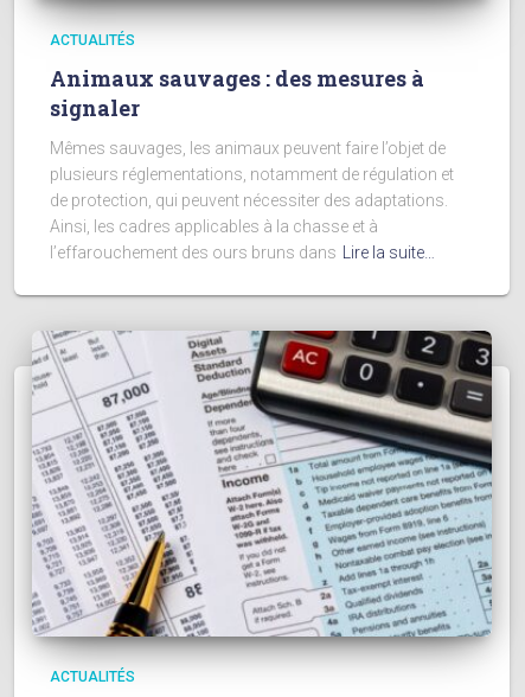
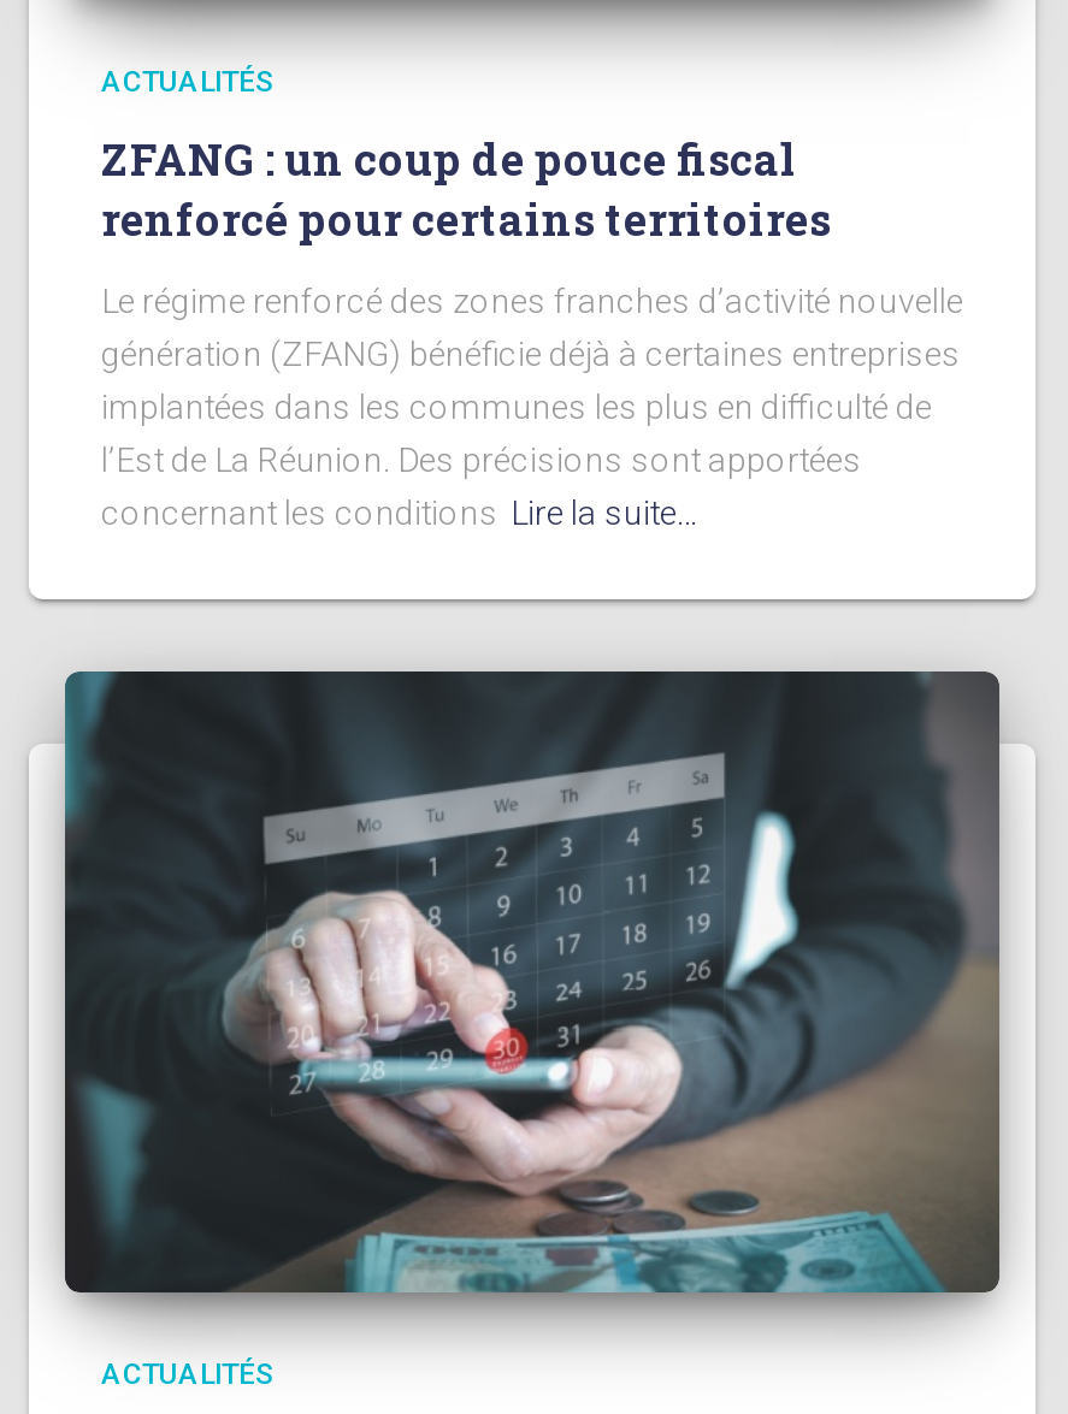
[50,64,424,122] Animaux sauvages : des mesures à | signaler -> [101,129,831,247] ZFANG : un coup de pouce fiscal | renforcé pour certains territoires
[50,138,454,262] Mêmes sauvages, les animaux peuvent faire l’objet de | plusieurs réglementations, notamment de régulation et | de protection, qui peuvent nécessiter des adaptations. | Ainsi, les cadres applicables à la chasse et à | l’effarouchement des ours bruns dans Lire la suite… -> [101,281,963,531] Le régime renforcé des zones franches d’activité nouvelle | génération (ZFANG) bénéficie déjà à certaines entreprises | implantées dans les communes les plus en difficulté de | l’Est de La Réunion. Des précisions sont apportées | concernant les conditions Lire la suite…
[32,330,492,638] [image] -> [63,669,1002,1295] [image]

